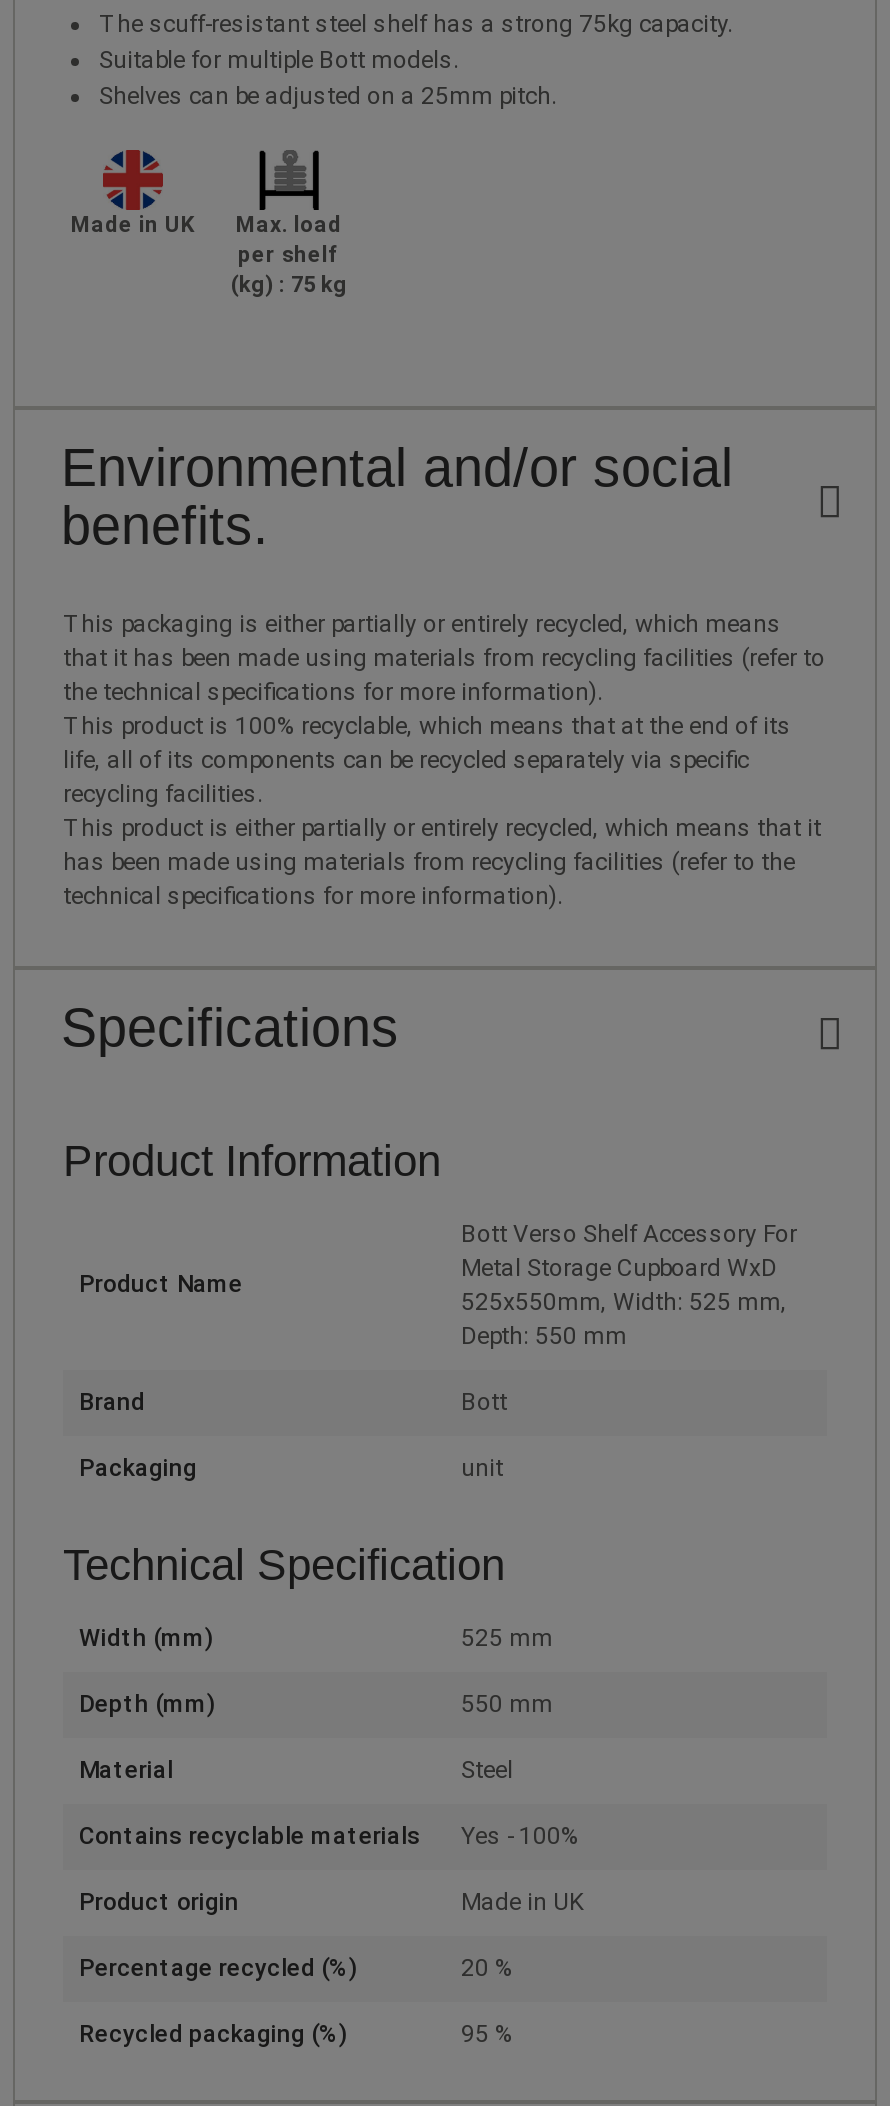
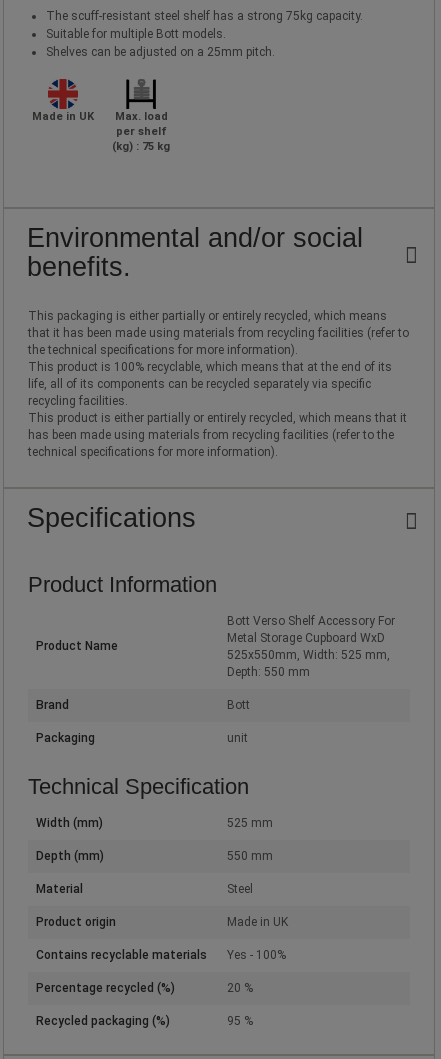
moved [79,1822,579,1850] -> [36,948,286,962]: Contains recyclable materials | Yes - 100%
moved [79,1888,583,1916] -> [36,915,288,929]: Product origin | Made in UK

